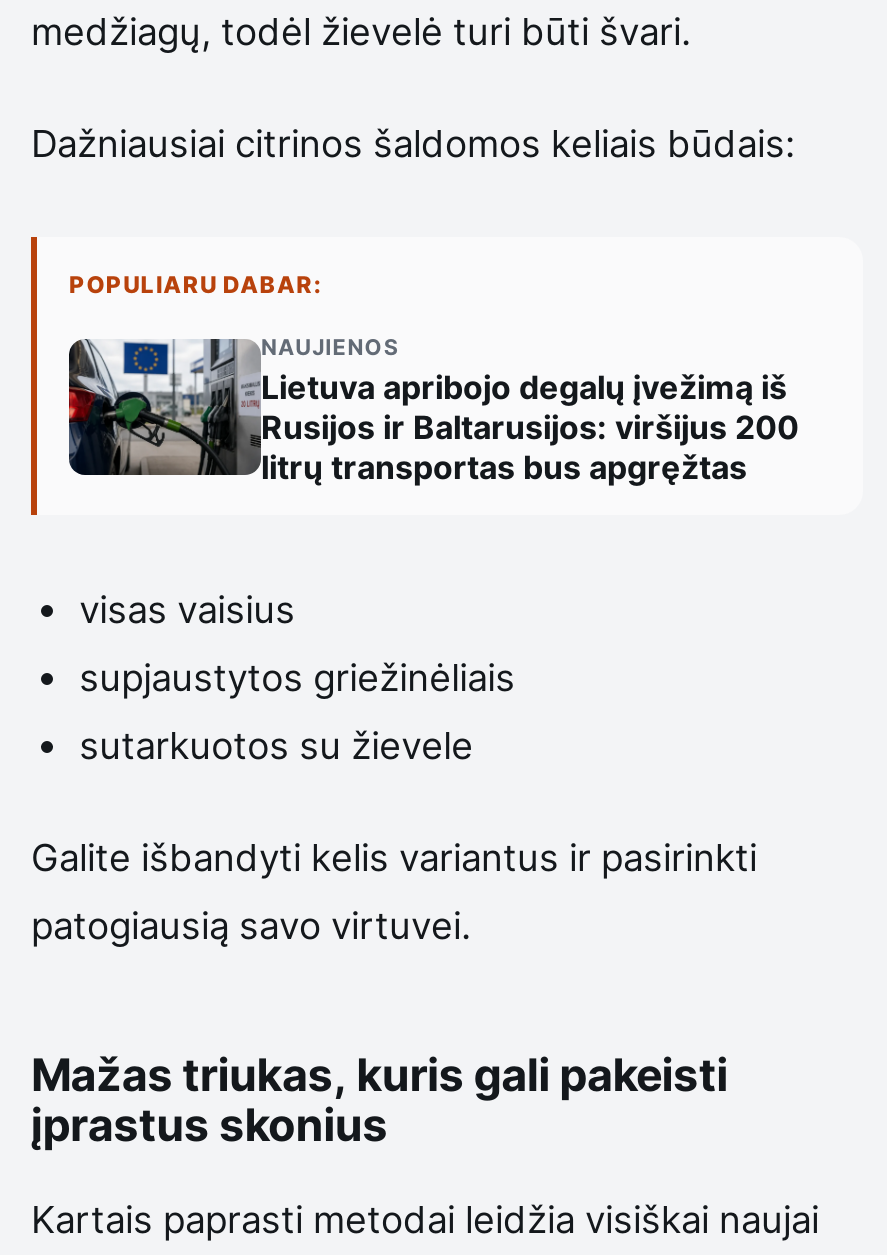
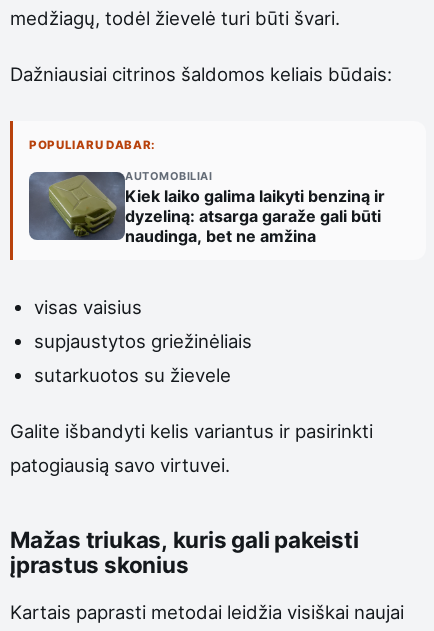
[67,333,799,487] [image] | NAUJIENOS | Lietuva apribojo degalų įvežimą iš | Rusijos ir Baltarusijos: viršijus 200 | litrų transportas bus apgręžtas -> [28,169,385,246] [image] | AUTOMOBILIAI | Kiek laiko galima laikyti benziną ir | dyzeliną: atsarga garaže gali būti | naudinga, bet ne amžina

